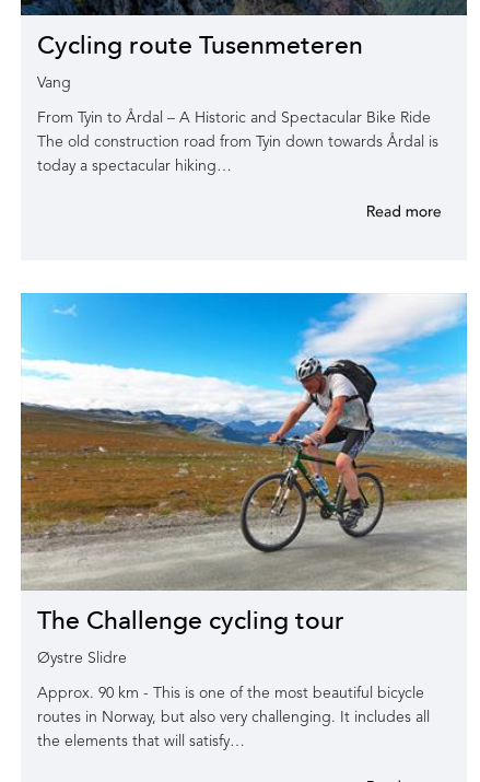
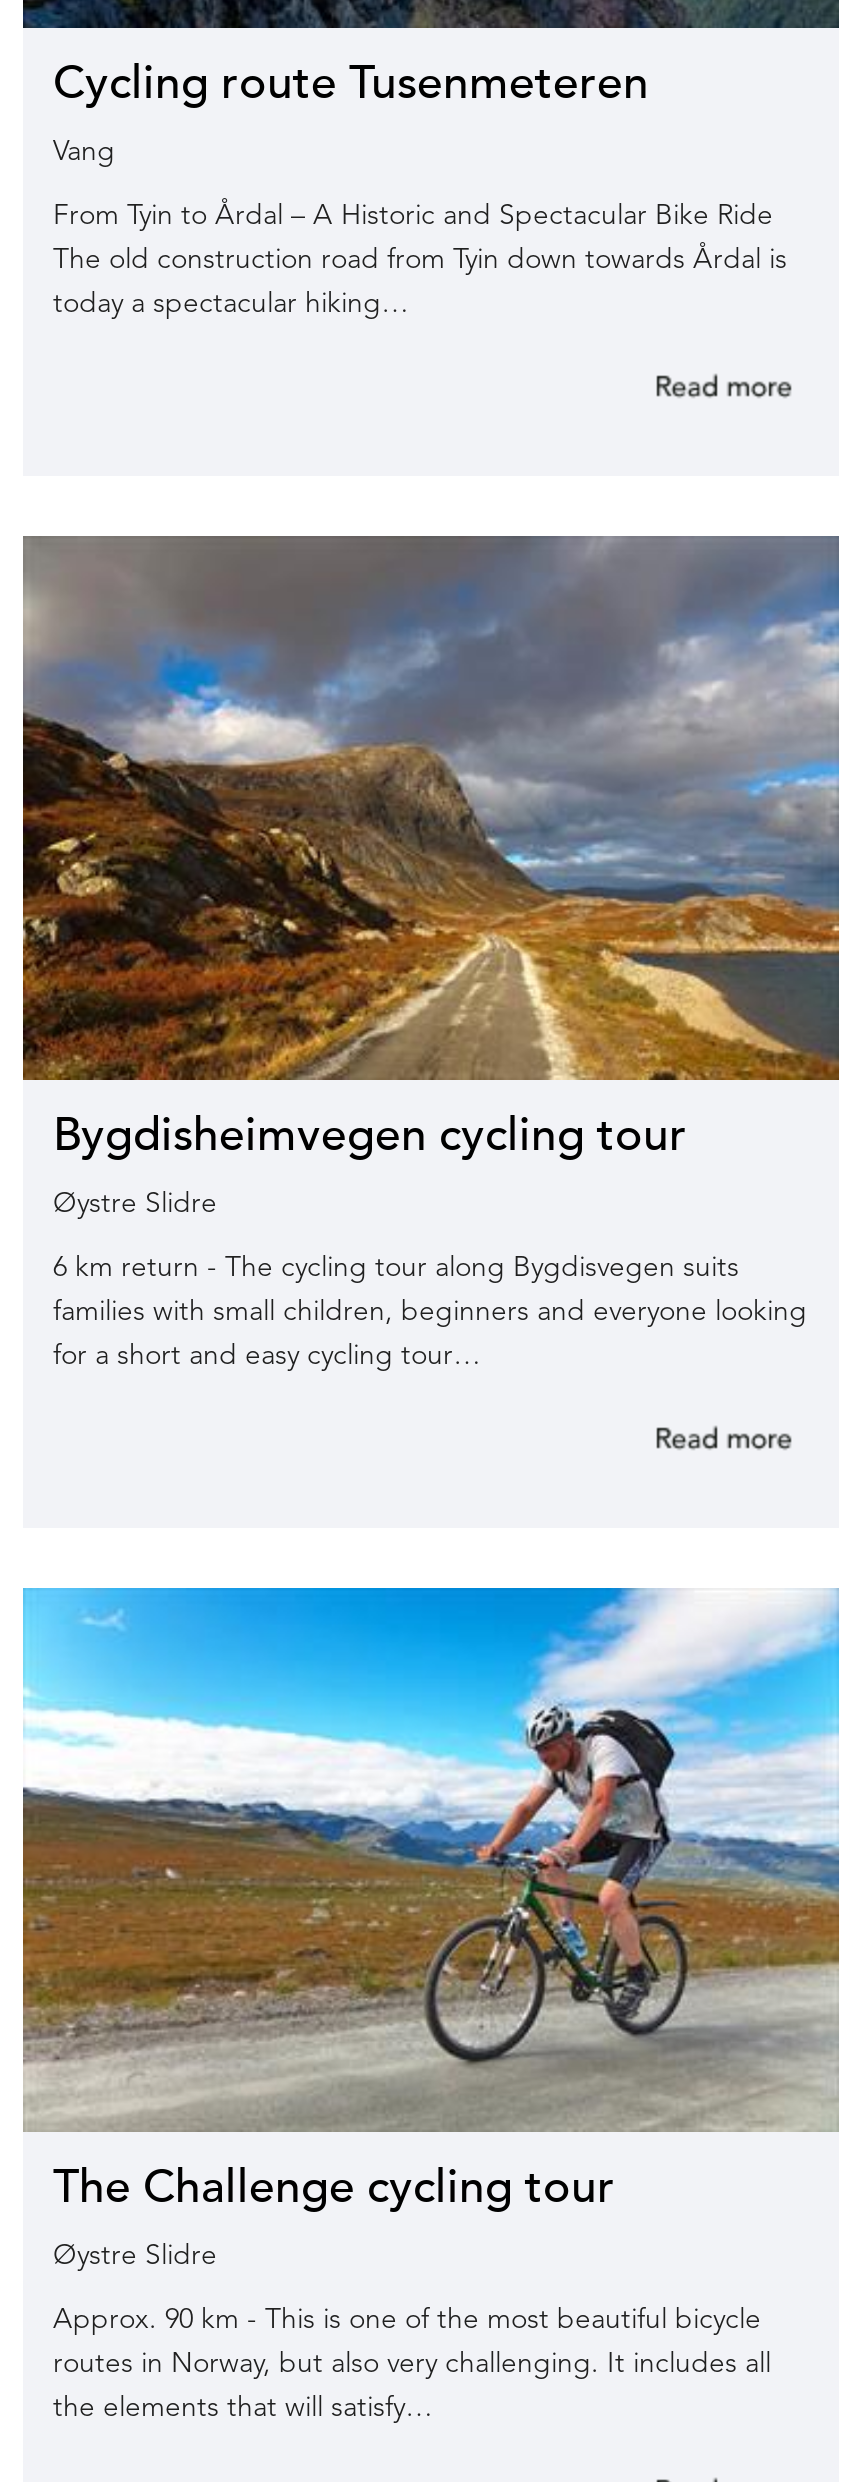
none -> [21,534,839,1370] [image] | Bygdisheimvegen cycling tour | Øystre Slidre | 6 km return - The cycling tour along Bygdisvegen suits | families with small children, beginners and everyone looking | for a short and easy cycling tour…

